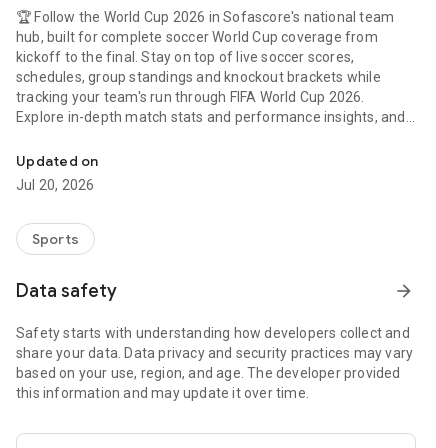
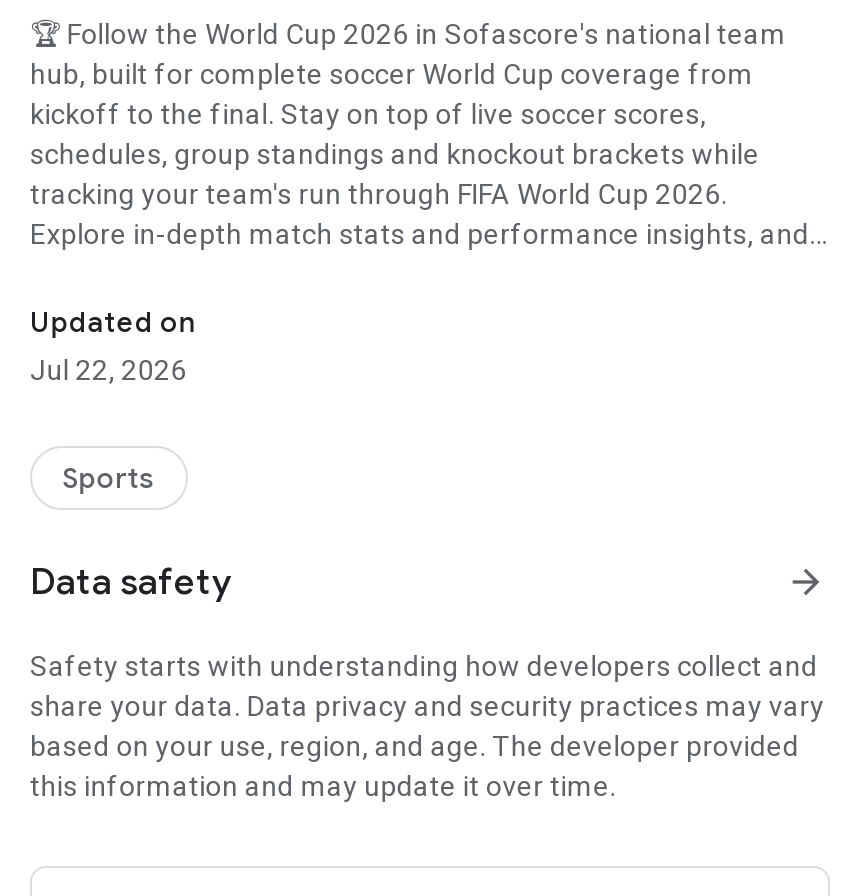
[16,177,94,193] Jul 20, 2026 -> [30,354,187,386] Jul 22, 2026

